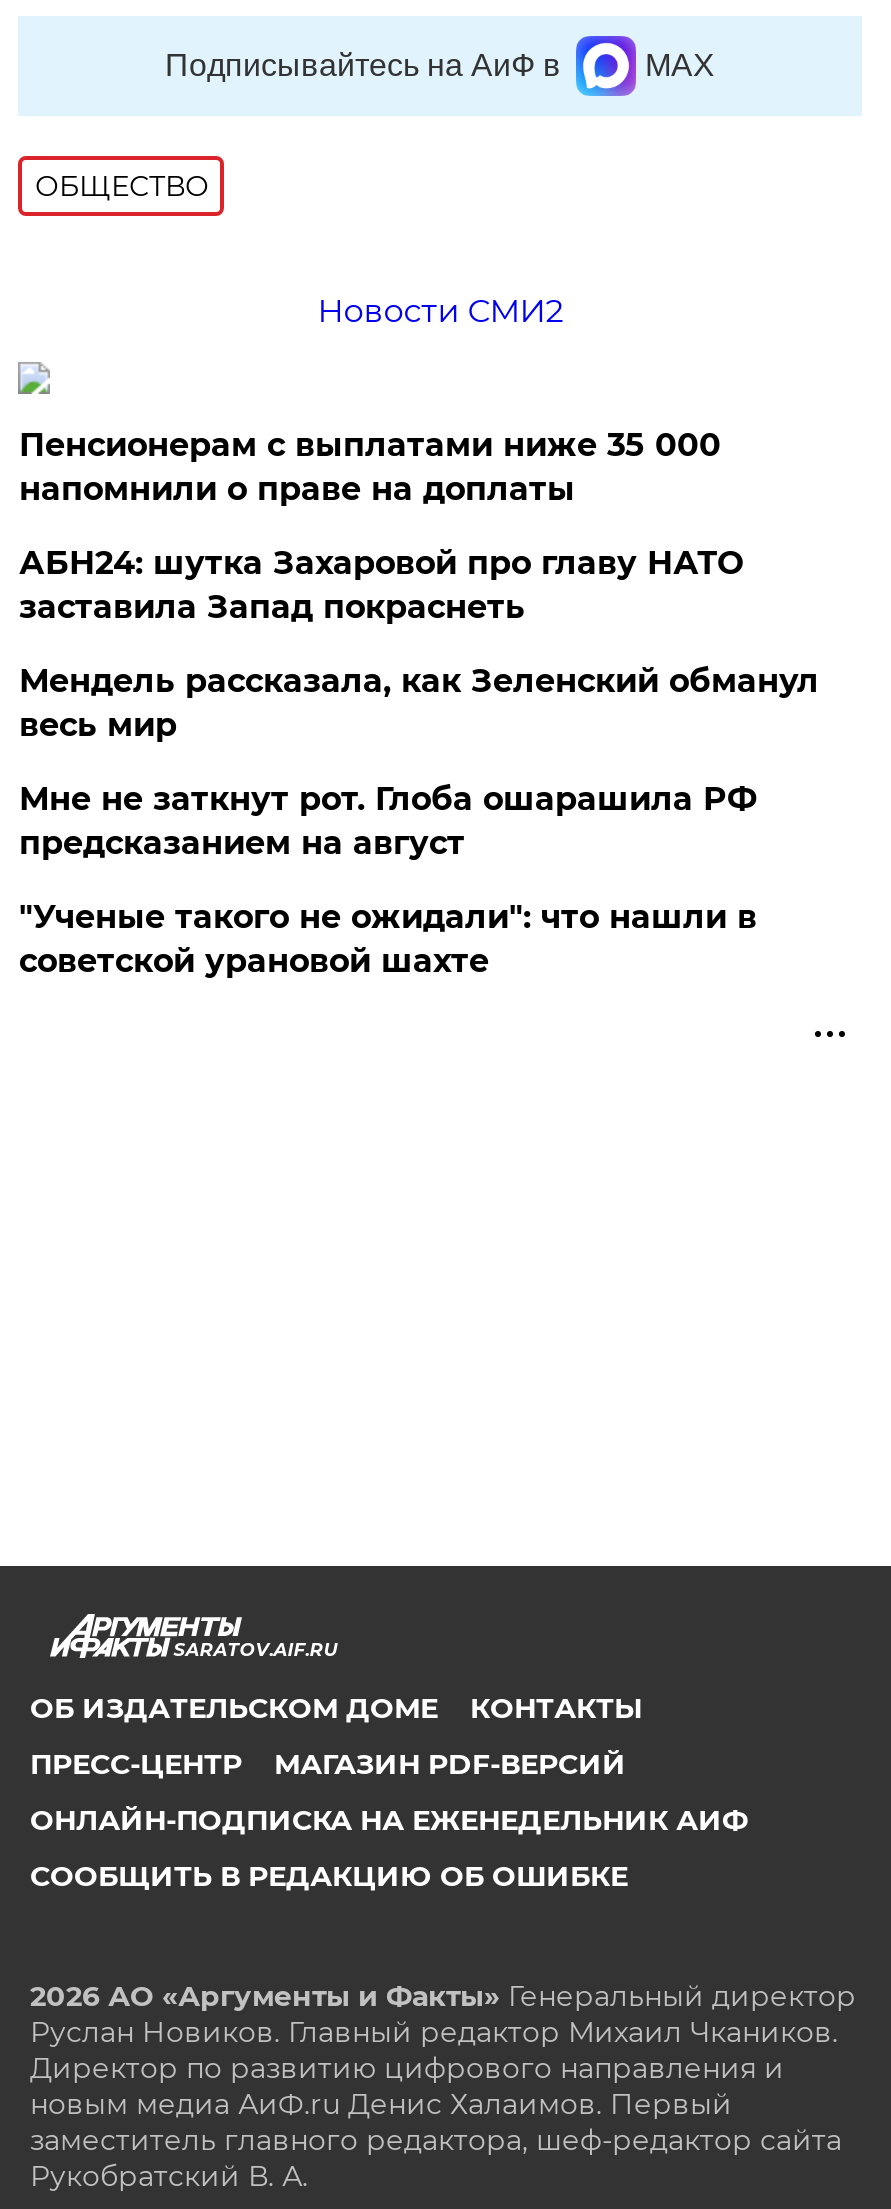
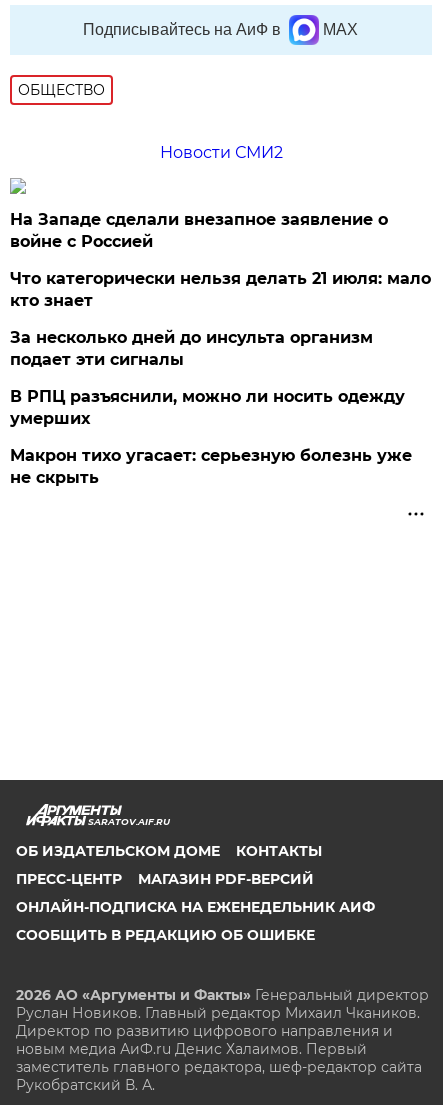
[19,425,721,507] Пенсионерам с выплатами ниже 35 000 | напомнили о праве на доплаты -> [10,210,388,251] На Западе сделали внезапное заявление о | войне с Россией
[19,543,743,625] АБН24: шутка Захаровой про главу НАТО | заставила Запад покраснеть -> [10,269,431,310] Что категорически нельзя делать 21 июля: мало | кто знает
[19,661,819,743] Мендель рассказала, как Зеленский обманул | весь мир -> [10,328,373,369] За несколько дней до инсульта организм | подает эти сигналы
[19,779,757,861] Мне не заткнут рот. Глоба ошарашила РФ | предсказанием на август -> [10,387,405,428] В РПЦ разъяснили, можно ли носить одежду | умерших
[19,897,757,979] "Ученые такого не ожидали": что нашли в | советской урановой шахте -> [10,446,412,487] Макрон тихо угасает: серьезную болезнь уже | не скрыть

